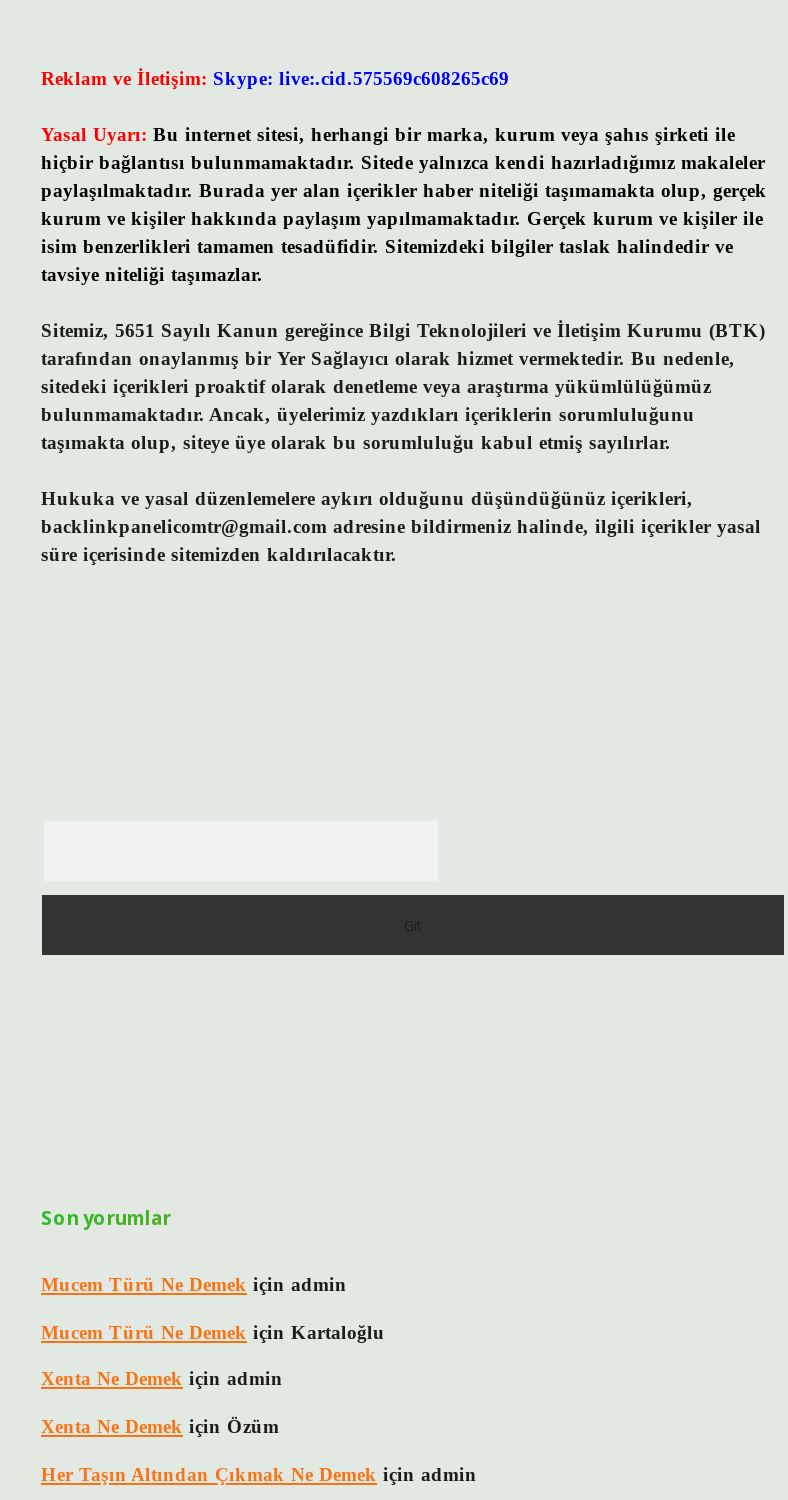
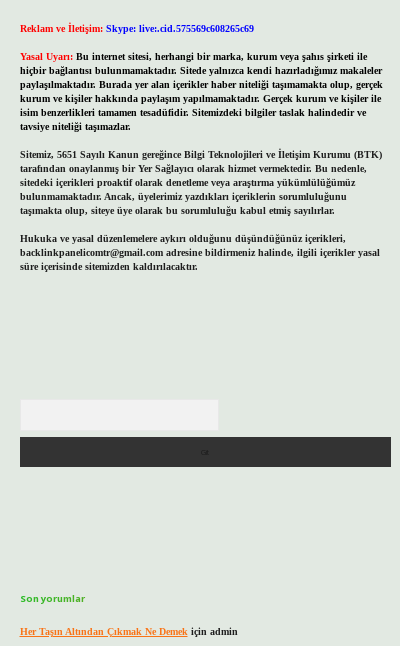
[41,1273,385,1437] Mucem Türü Ne Demek için admin | Mucem Türü Ne Demek için Kartaloğlu | Xenta Ne Demek için admin | Xenta Ne Demek için Özüm -> none

